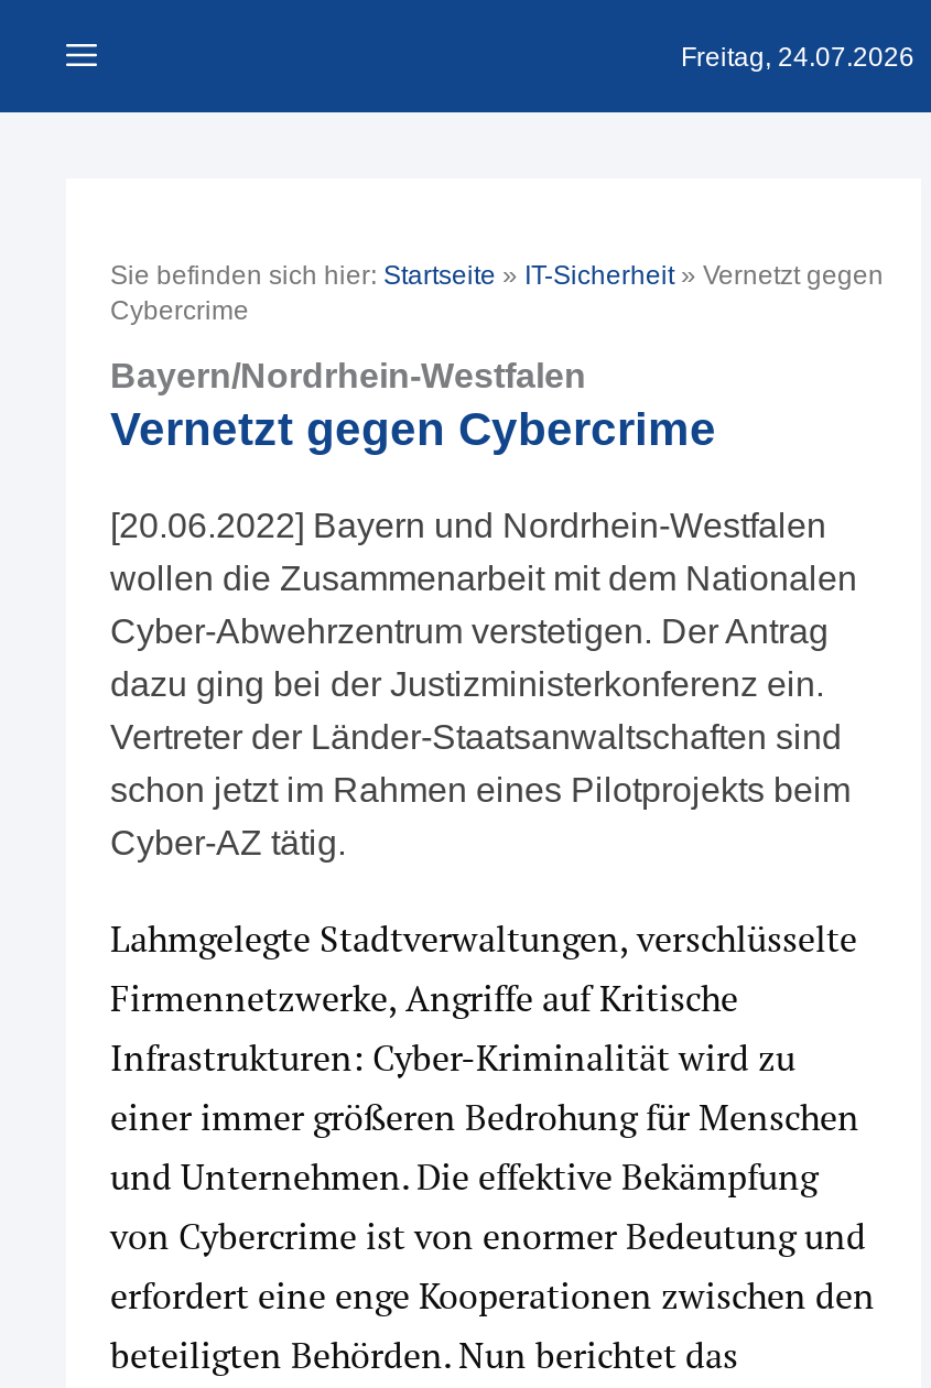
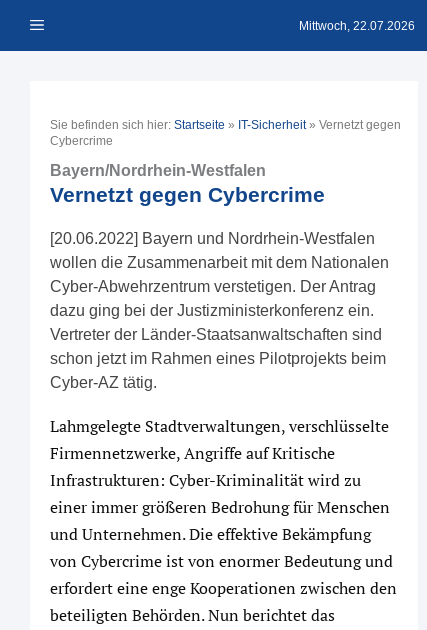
[681,41,914,72] Freitag, 24.07.2026 -> [299,18,415,32] Mittwoch, 22.07.2026

